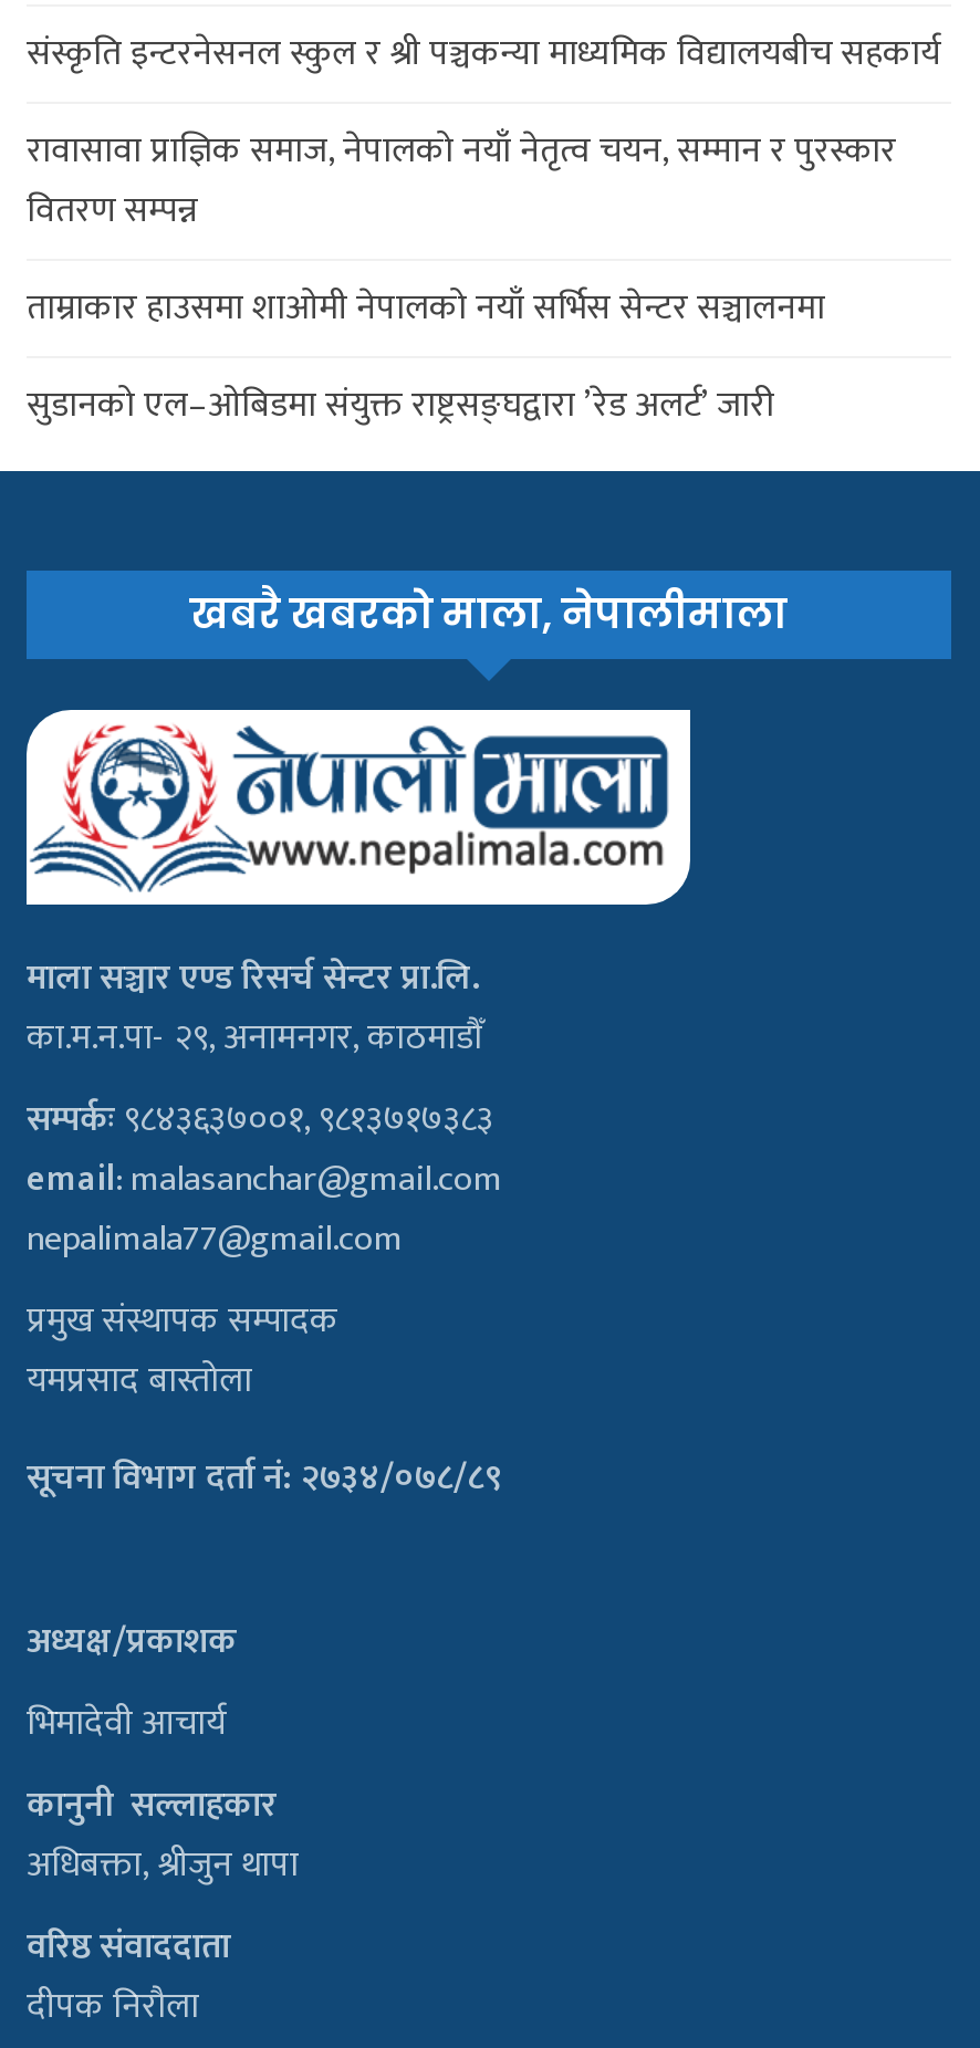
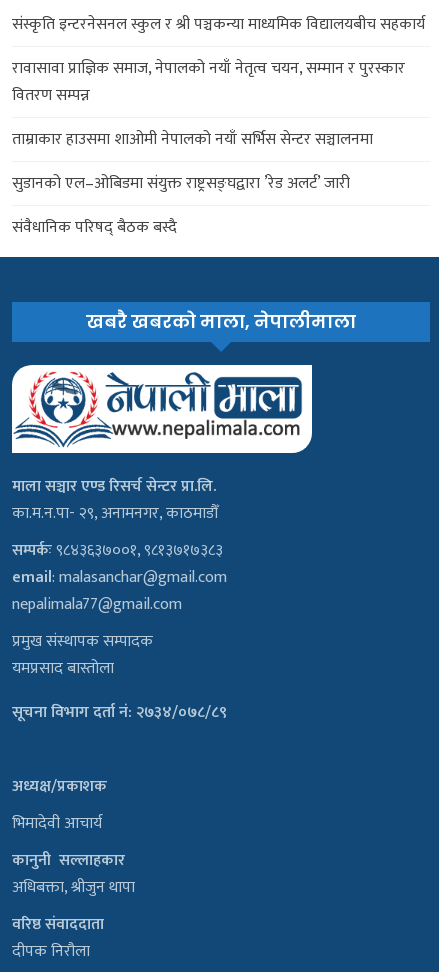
none -> [12,214,177,241] संवैधानिक परिषद् बैठक बस्दै

